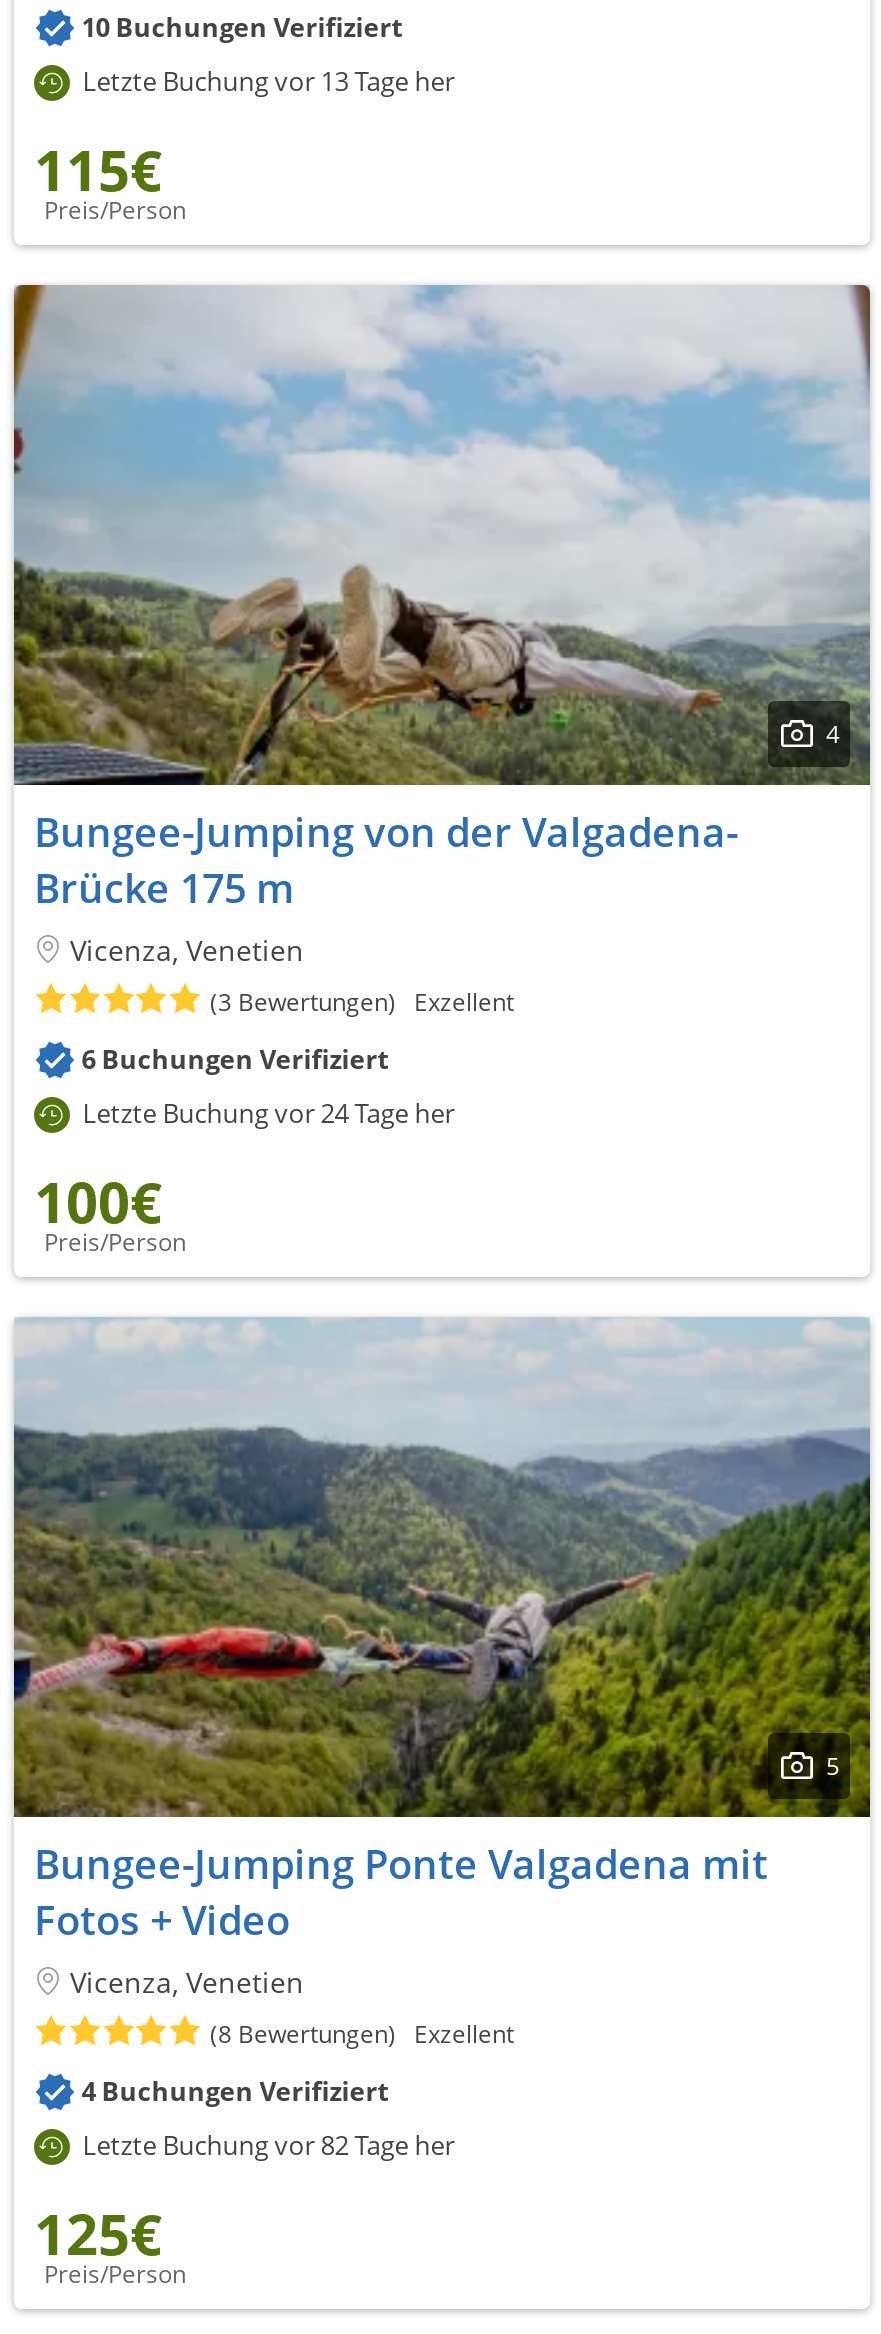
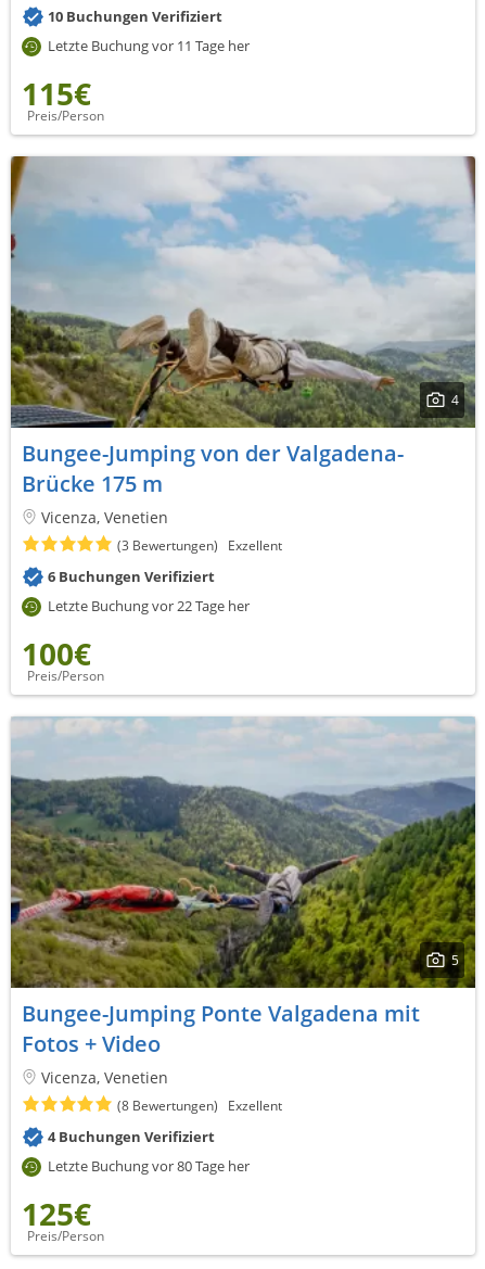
[82,64,454,100] Letzte Buchung vor 13 Tage her -> [48,36,250,56] Letzte Buchung vor 11 Tage her
[82,1095,454,1131] Letzte Buchung vor 24 Tage her -> [48,596,250,616] Letzte Buchung vor 22 Tage her
[82,2127,454,2163] Letzte Buchung vor 82 Tage her -> [48,1156,250,1176] Letzte Buchung vor 80 Tage her

